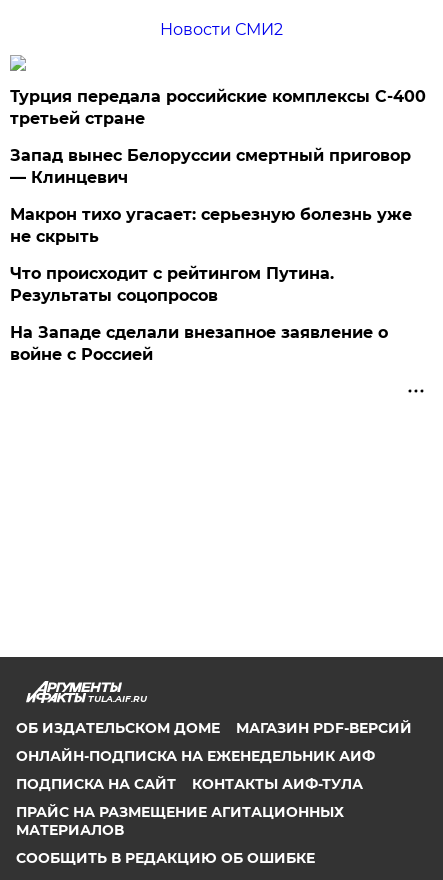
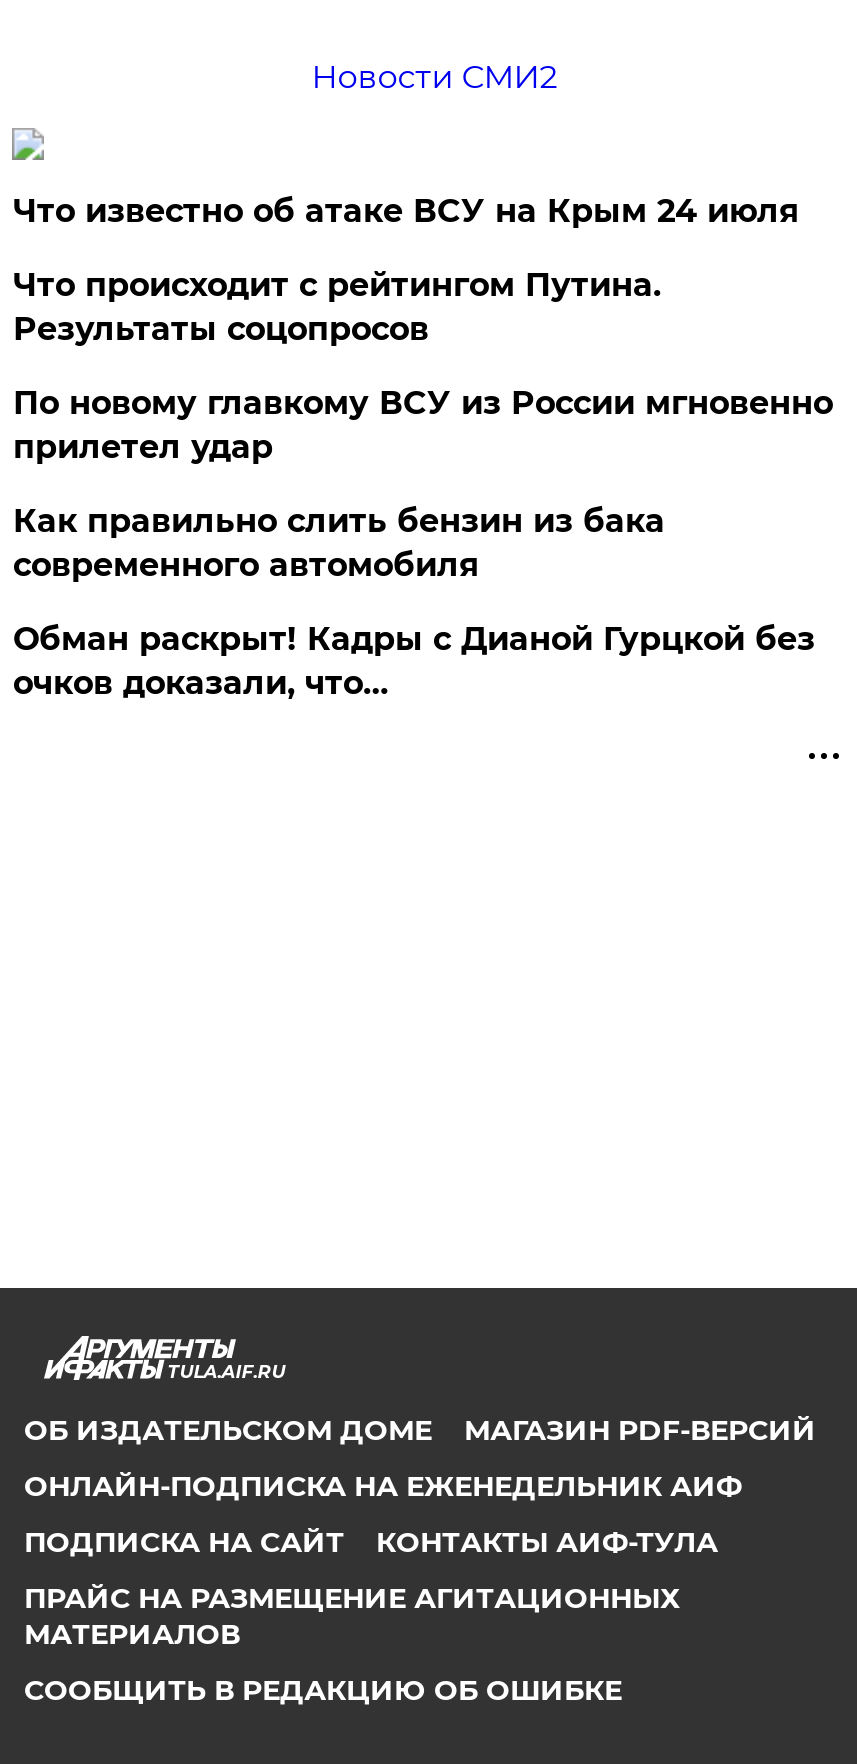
[10,87,426,246] Турция передала российские комплексы С-400 | третьей стране | Запад вынес Белоруссии смертный приговор | — Клинцевич | Макрон тихо угасает: серьезную болезнь уже | не скрыть -> [13,192,799,230] Что известно об атаке ВСУ на Крым 24 июля
moved [10,264,334,305] -> [13,266,661,348]: Что происходит с рейтингом Путина. | Результаты соцопросов
[10,323,388,364] На Западе сделали внезапное заявление о | войне с Россией -> [13,384,833,702] По новому главкому ВСУ из России мгновенно | прилетел удар | Как правильно слить бензин из бака | современного автомобиля | Обман раскрыт! Кадры с Дианой Гурцкой без | очков доказали, что…

